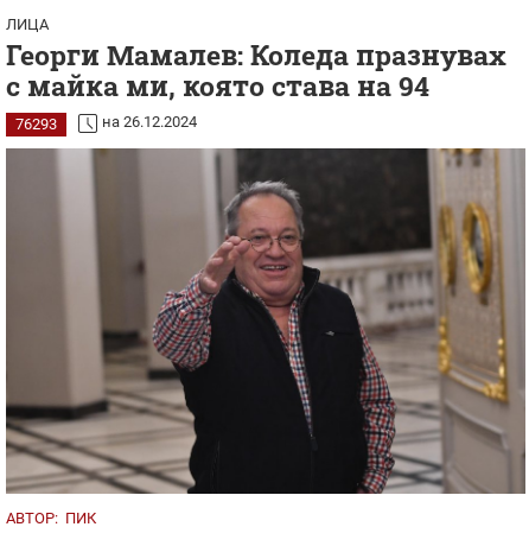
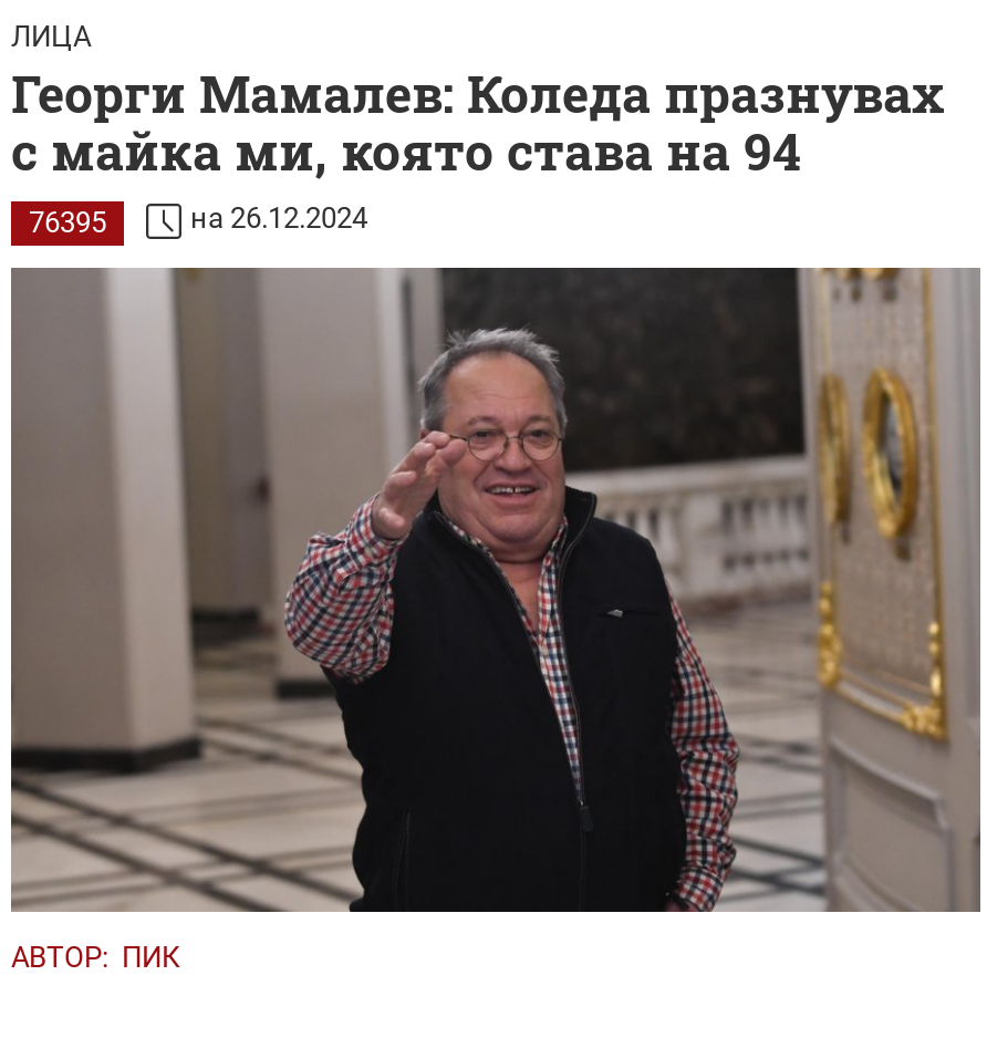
[15,115,57,132] 76293 -> [29,205,106,238] 76395

